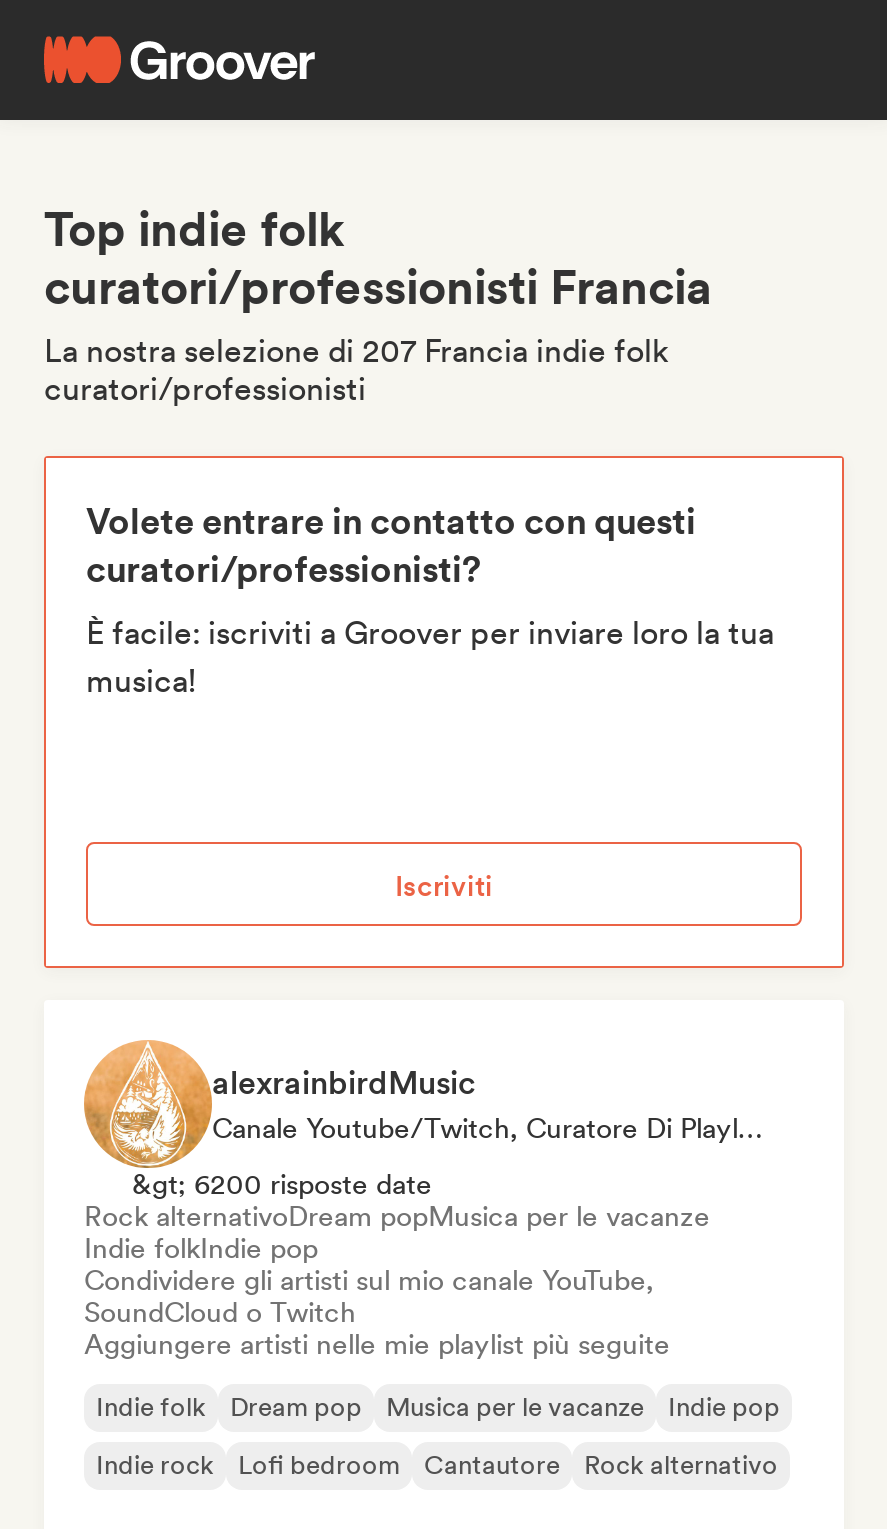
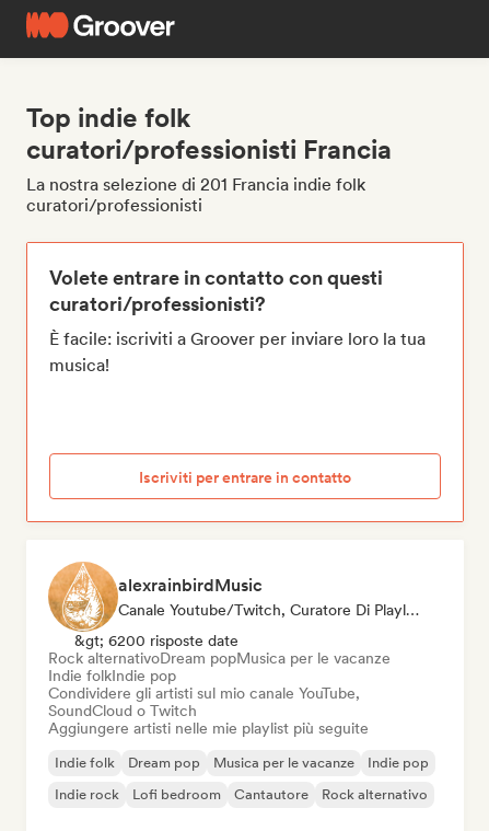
[44,332,668,370] La nostra selezione di 207 Francia indie folk -> [26,174,365,195] La nostra selezione di 201 Francia indie folk
[395,869,493,901] Iscriviti -> [139,468,351,486] Iscriviti per entrare in contatto

